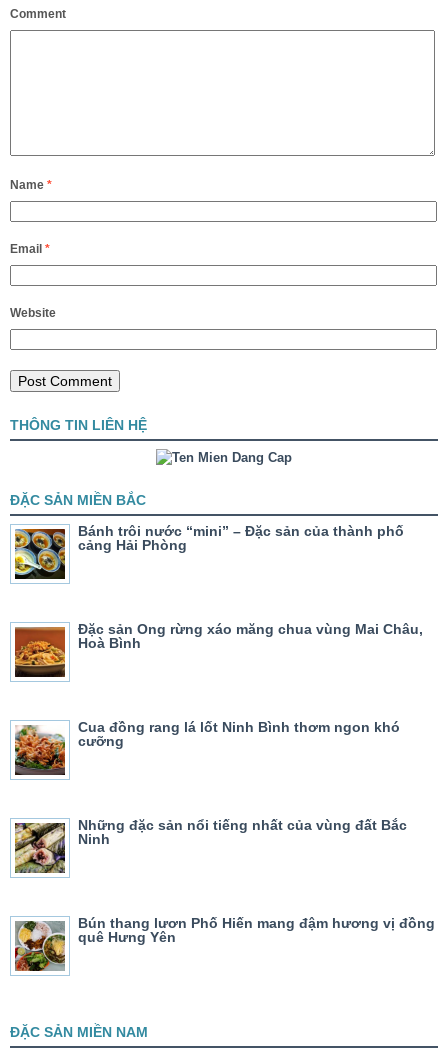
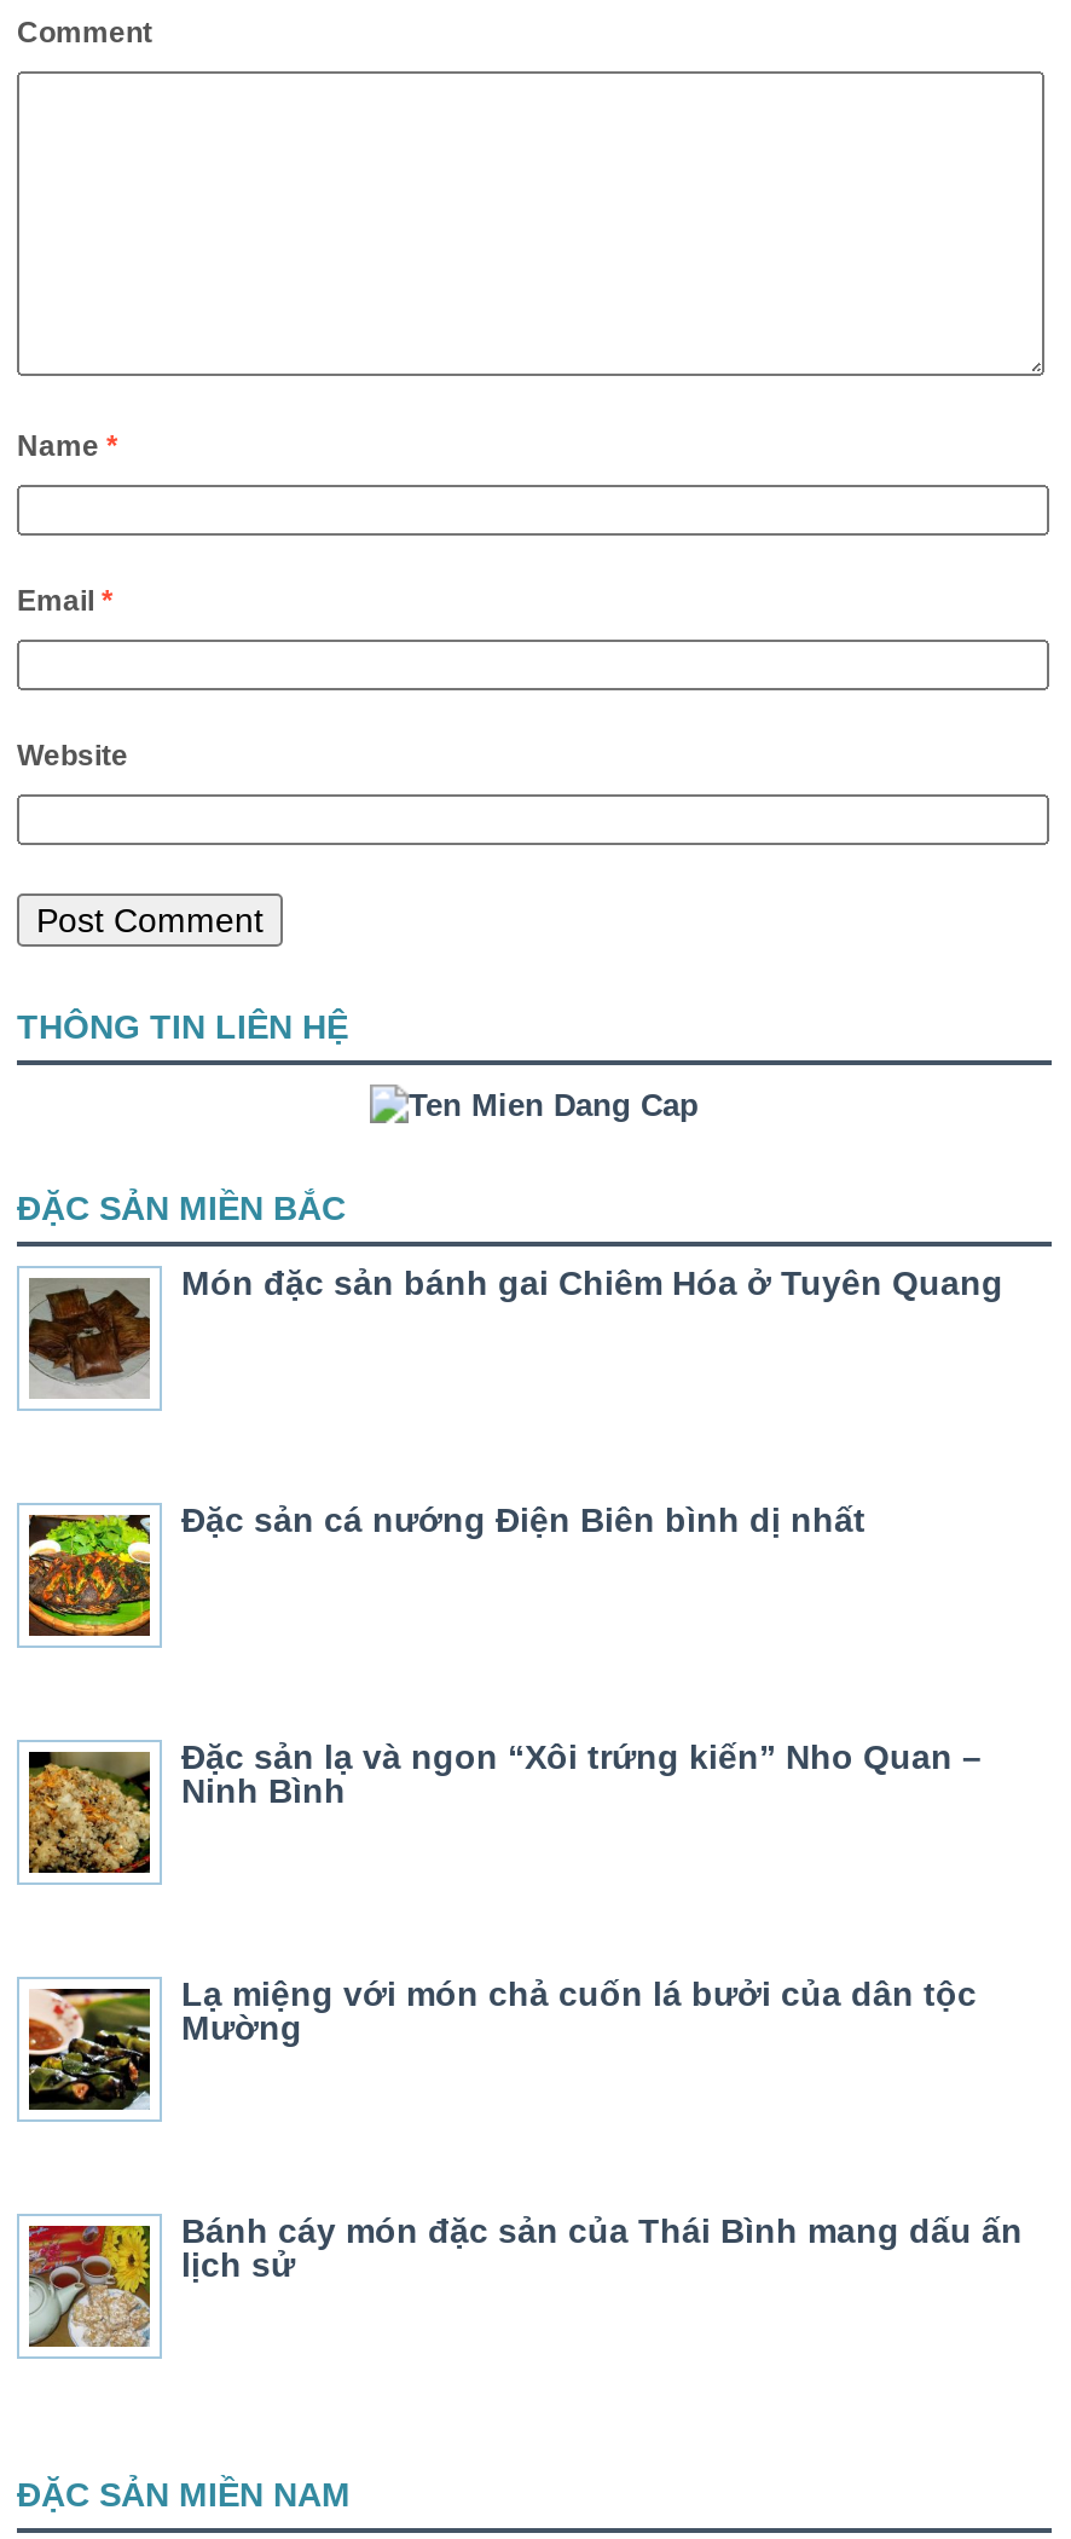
[14,523,404,580] [image] | Bánh trôi nước “mini” – Đặc sản của thành phố | cảng Hải Phòng -> [27,1263,1003,1399] [image] | Món đặc sản bánh gai Chiêm Hóa ở Tuyên Quang
[14,621,423,678] [image] | Đặc sản Ong rừng xáo măng chua vùng Mai Châu, | Hoà Bình -> [27,1500,866,1638] [image] | Đặc sản cá nướng Điện Biên bình dị nhất
[14,719,400,775] [image] | Cua đồng rang lá lốt Ninh Bình thơm ngon khó | cưỡng -> [27,1737,982,1873] [image] | Đặc sản lạ và ngon “Xôi trứng kiến” Nho Quan – | Ninh Bình
[14,817,407,874] [image] | Những đặc sản nổi tiếng nhất của vùng đất Bắc | Ninh -> [27,1974,977,2112] [image] | Lạ miệng với món chả cuốn lá bưởi của dân tộc | Mường
[14,915,435,972] [image] | Bún thang lươn Phố Hiến mang đậm hương vị đồng | quê Hưng Yên -> [27,2211,1023,2349] [image] | Bánh cáy món đặc sản của Thái Bình mang dấu ấn | lịch sử

